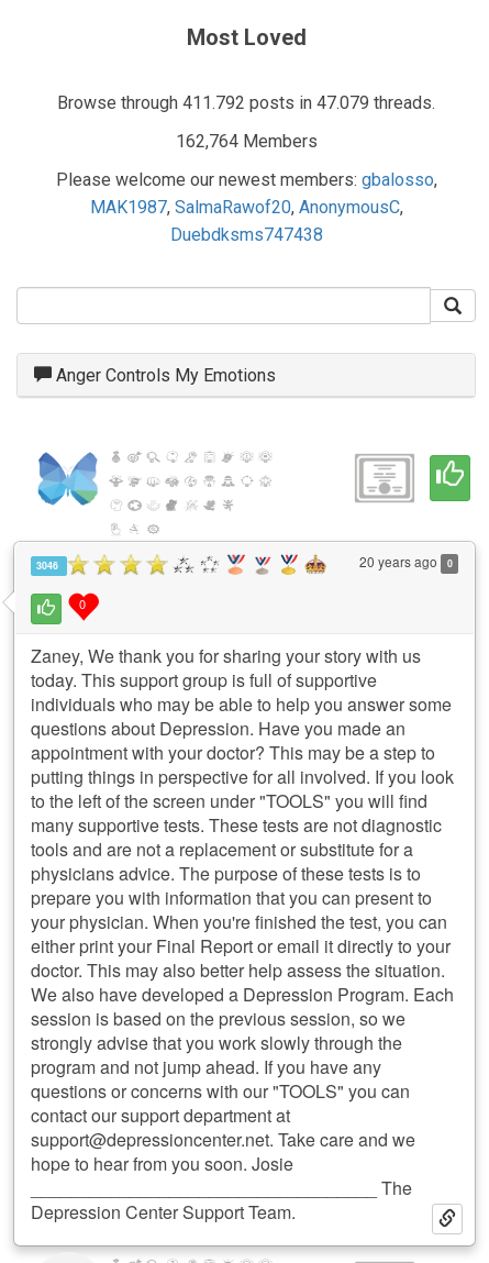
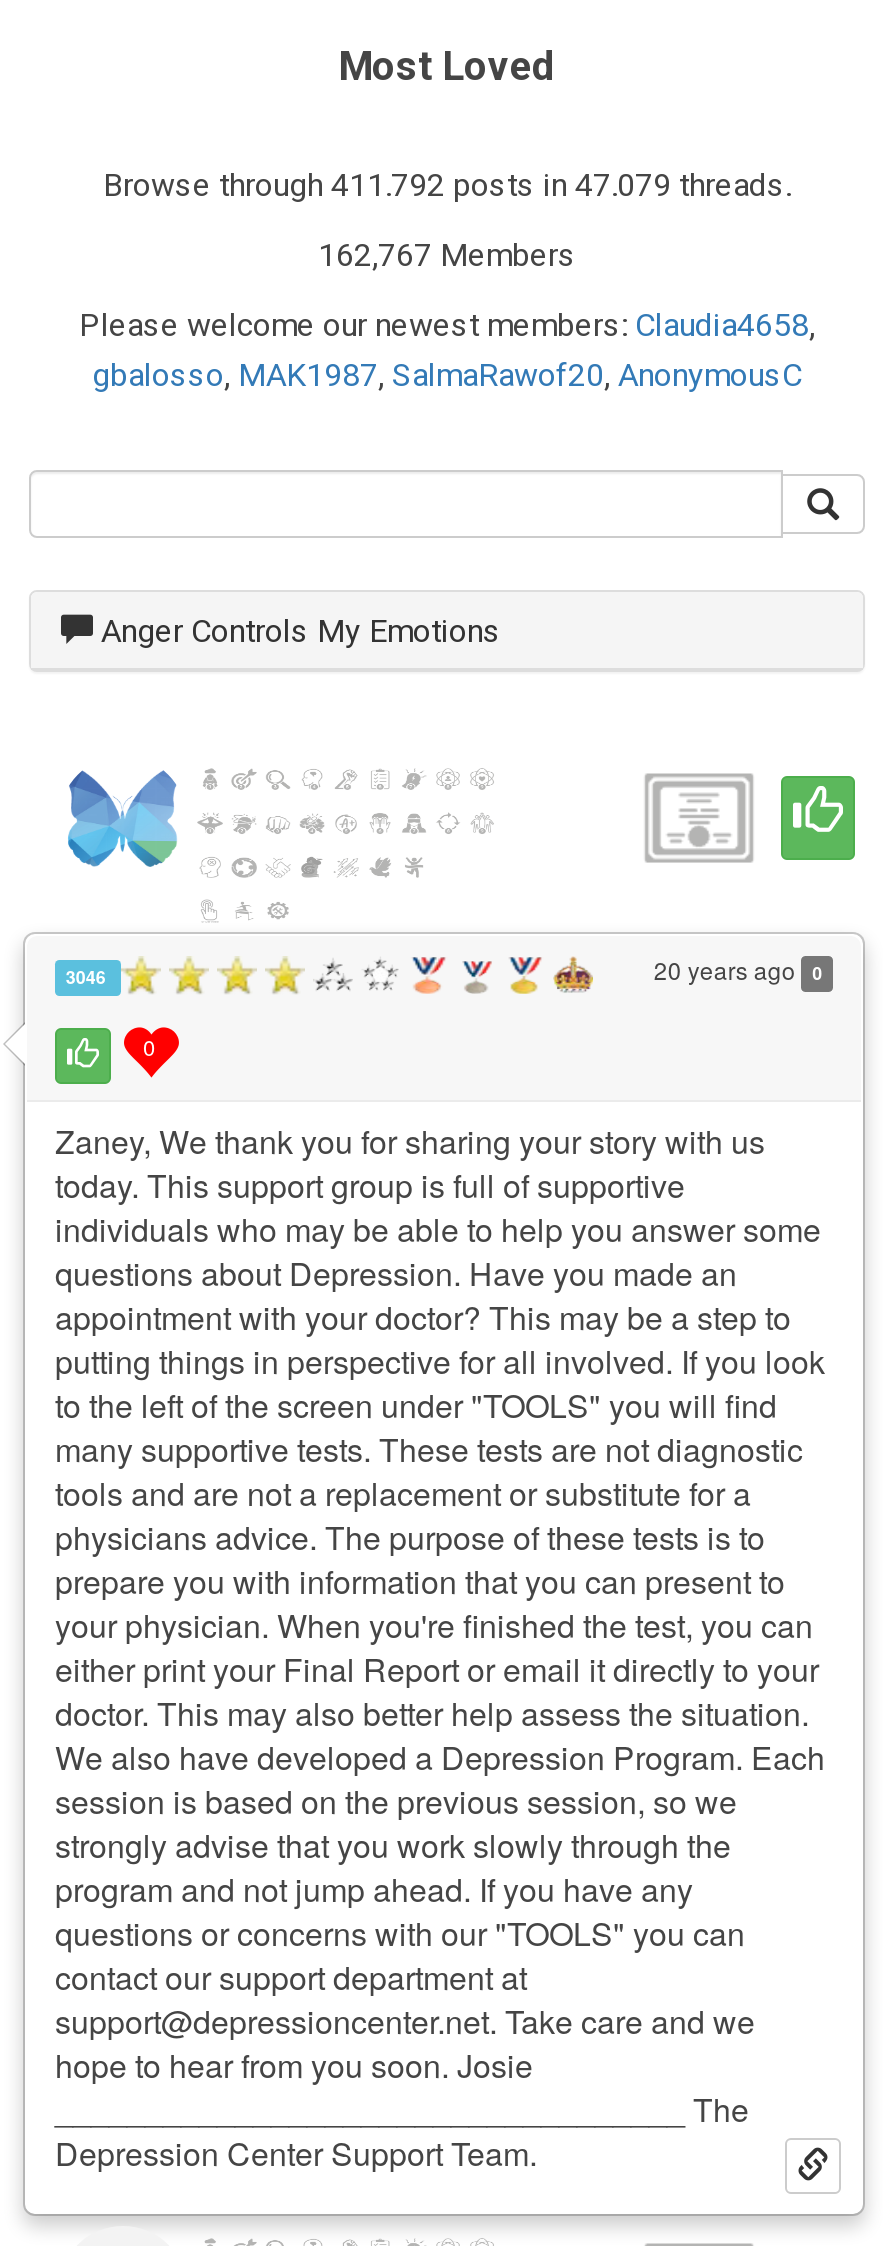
[175,131,317,152] 162,764 Members -> [318,236,576,274] 162,767 Members
[55,169,437,245] Please welcome our newest members: gbalosso, | MAK1987, SalmaRawof20, AnonymousC, | Duebdksms747438 -> [79,306,815,394] Please welcome our newest members: Claudia4658, | gbalosso, MAK1987, SalmaRawof20, AnonymousC

